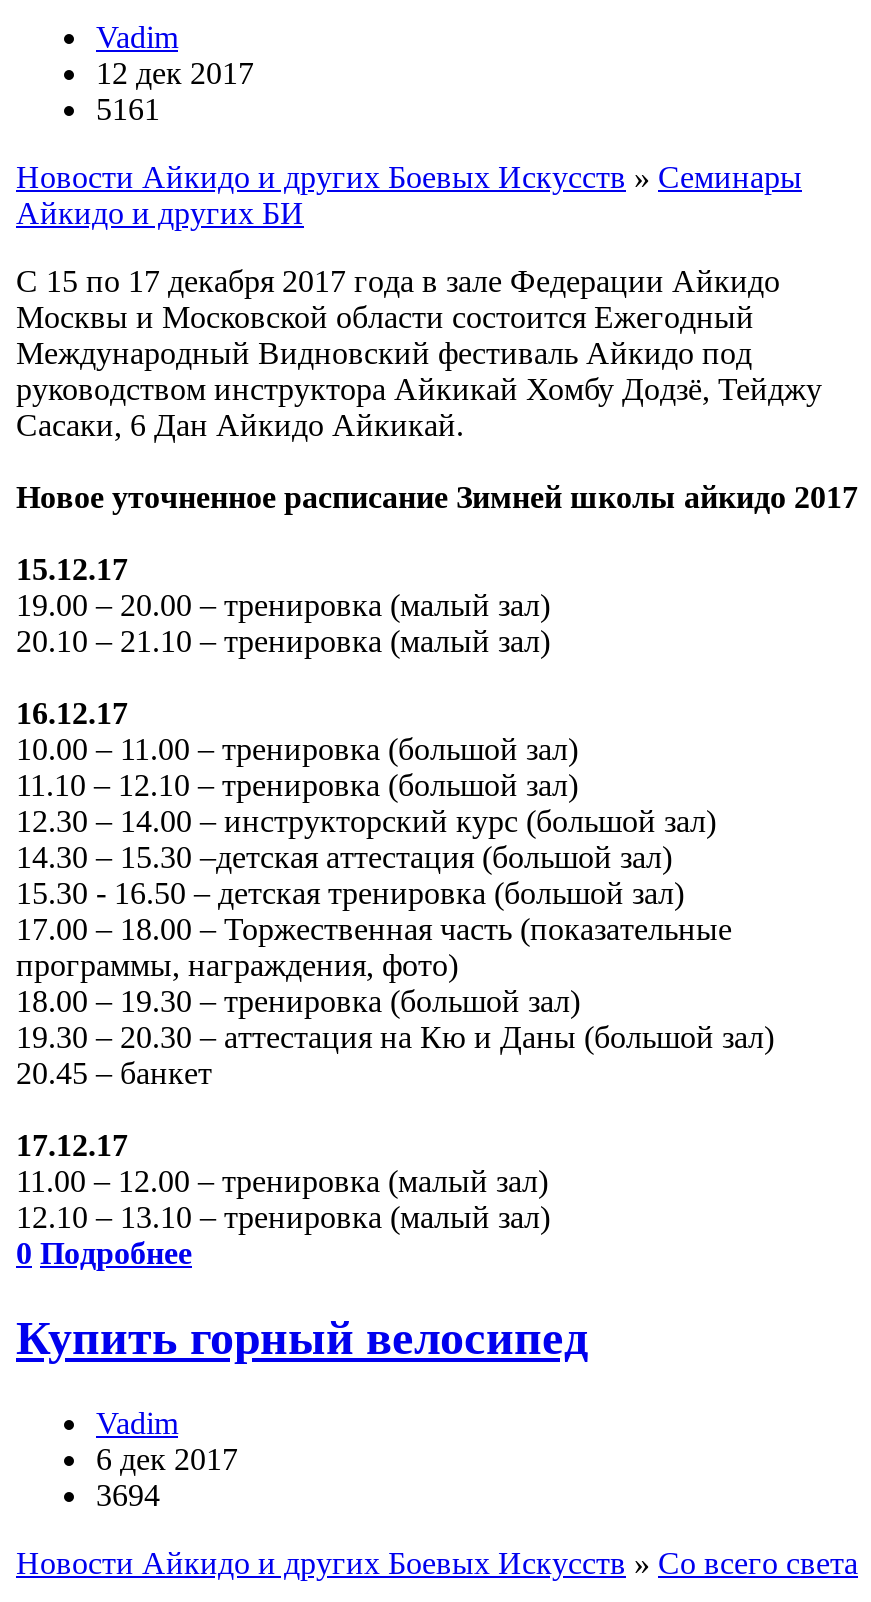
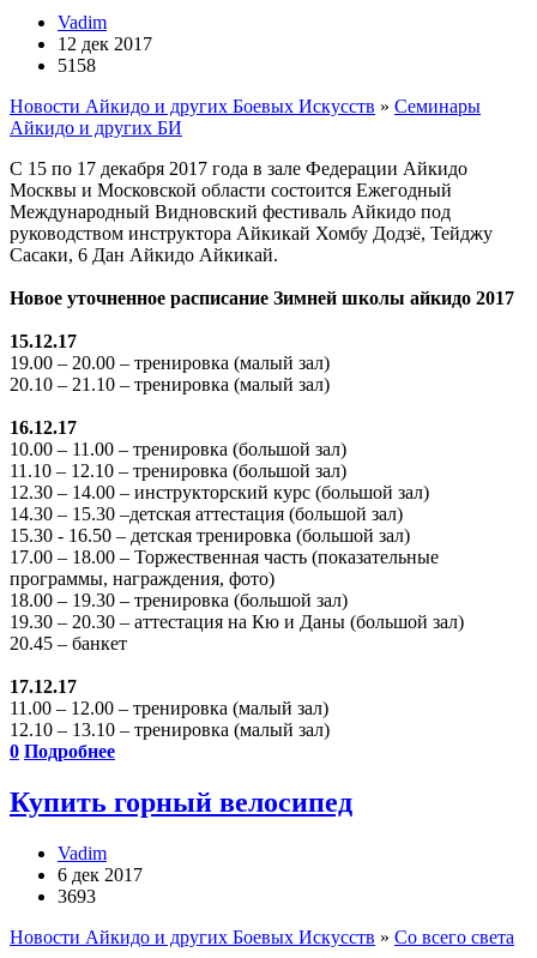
[96,92,160,126] 5161 -> [58,55,96,76] 5158
[96,1478,160,1512] 3694 -> [58,886,96,906] 3693

